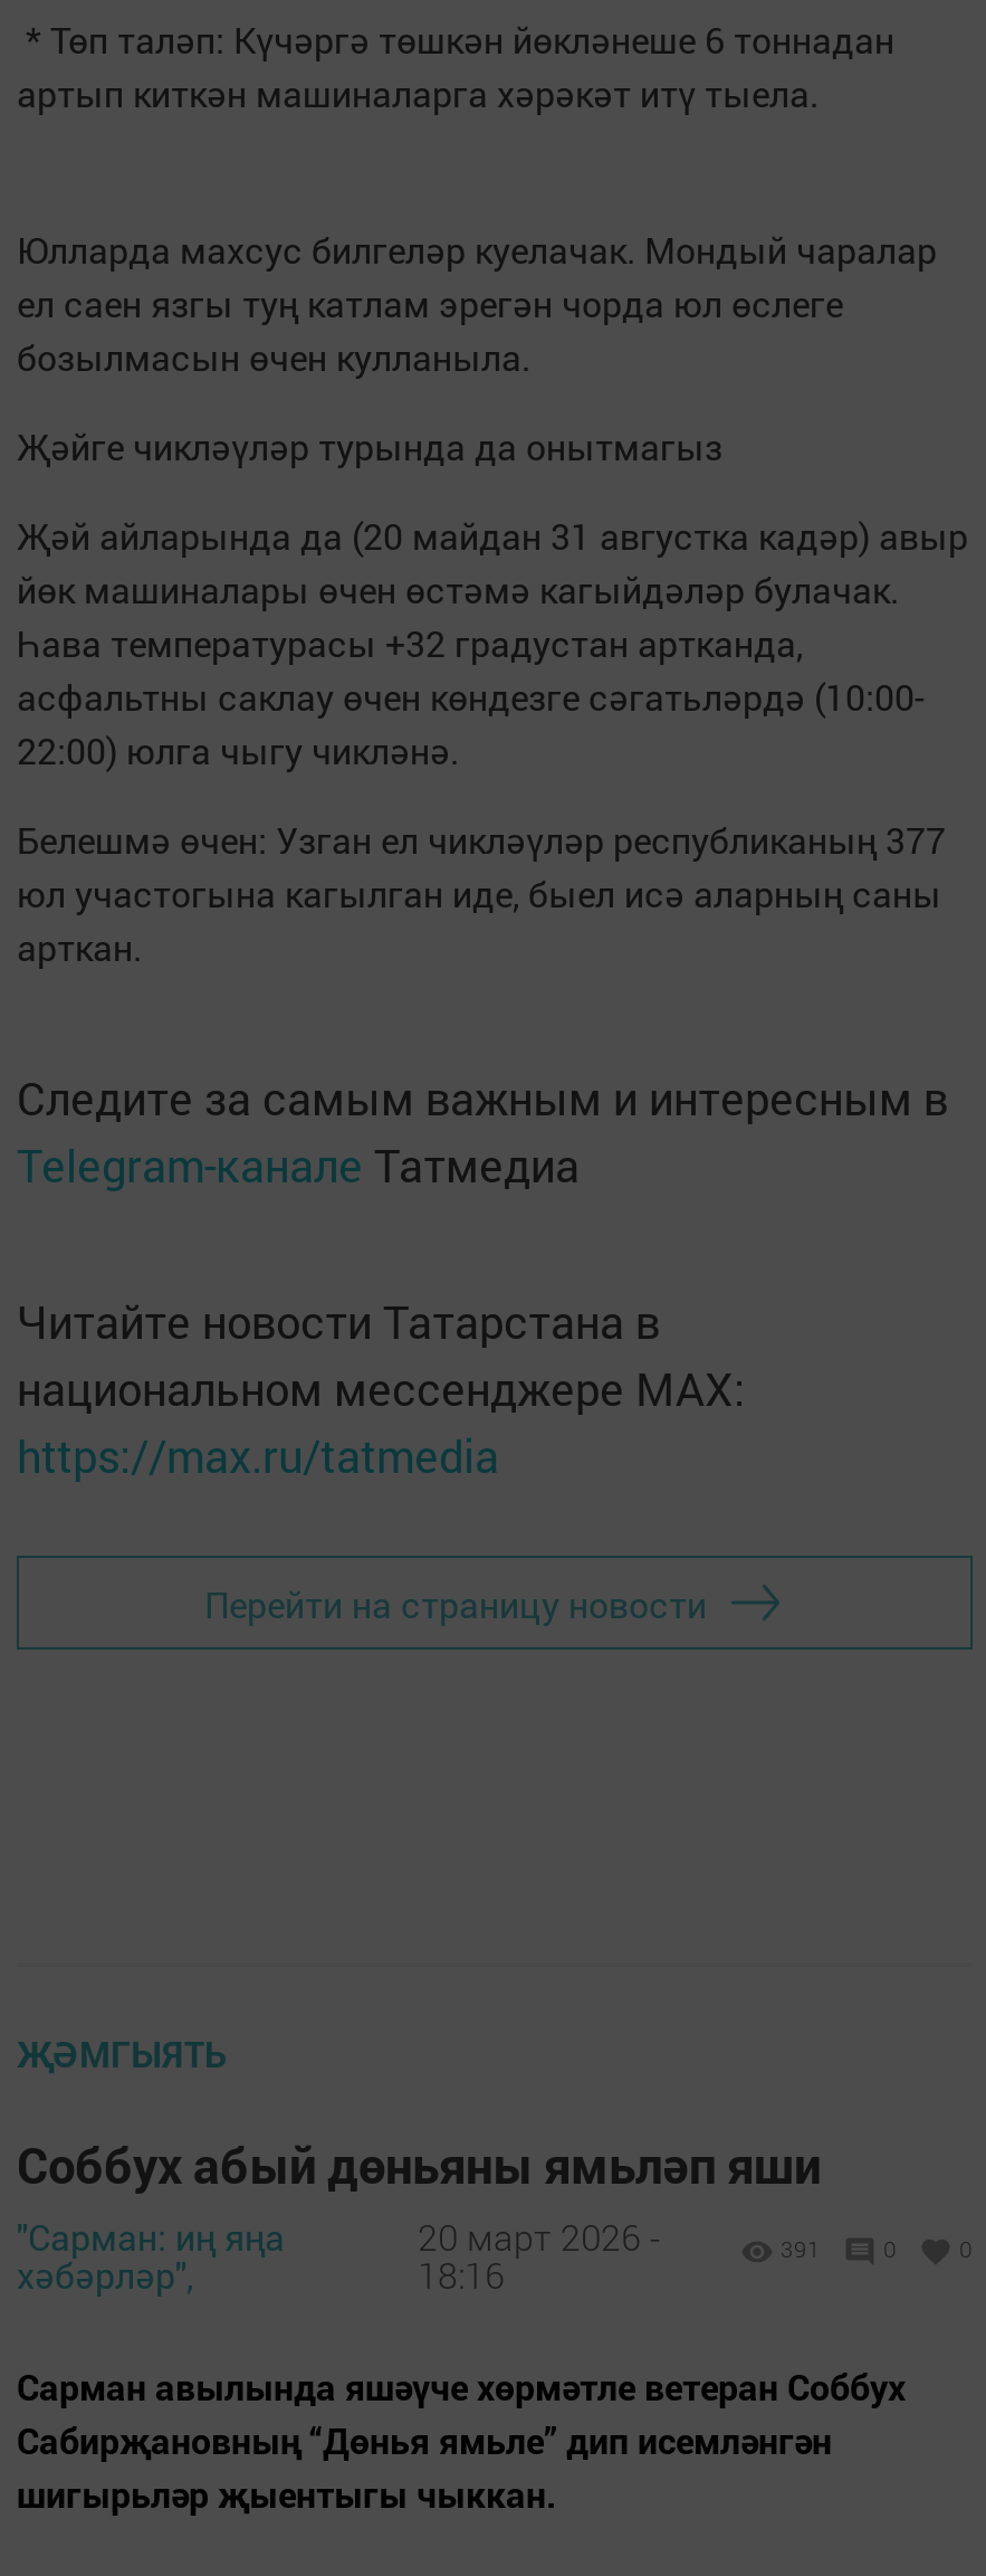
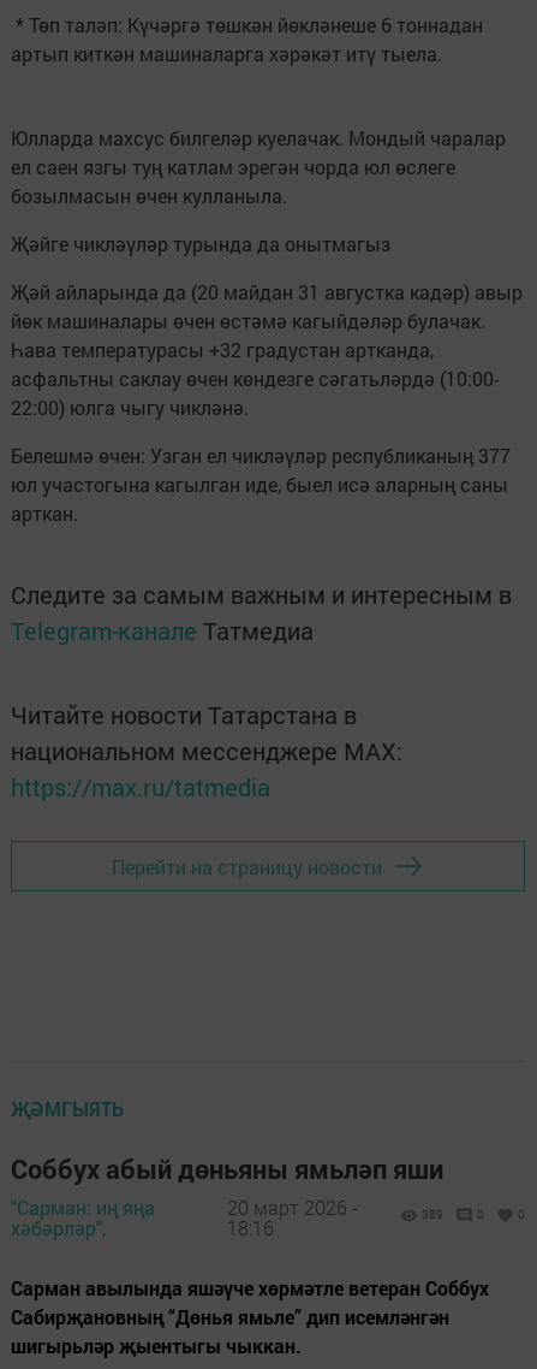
[781,2235,821,2264] 391 -> [422,1207,443,1222] 389

